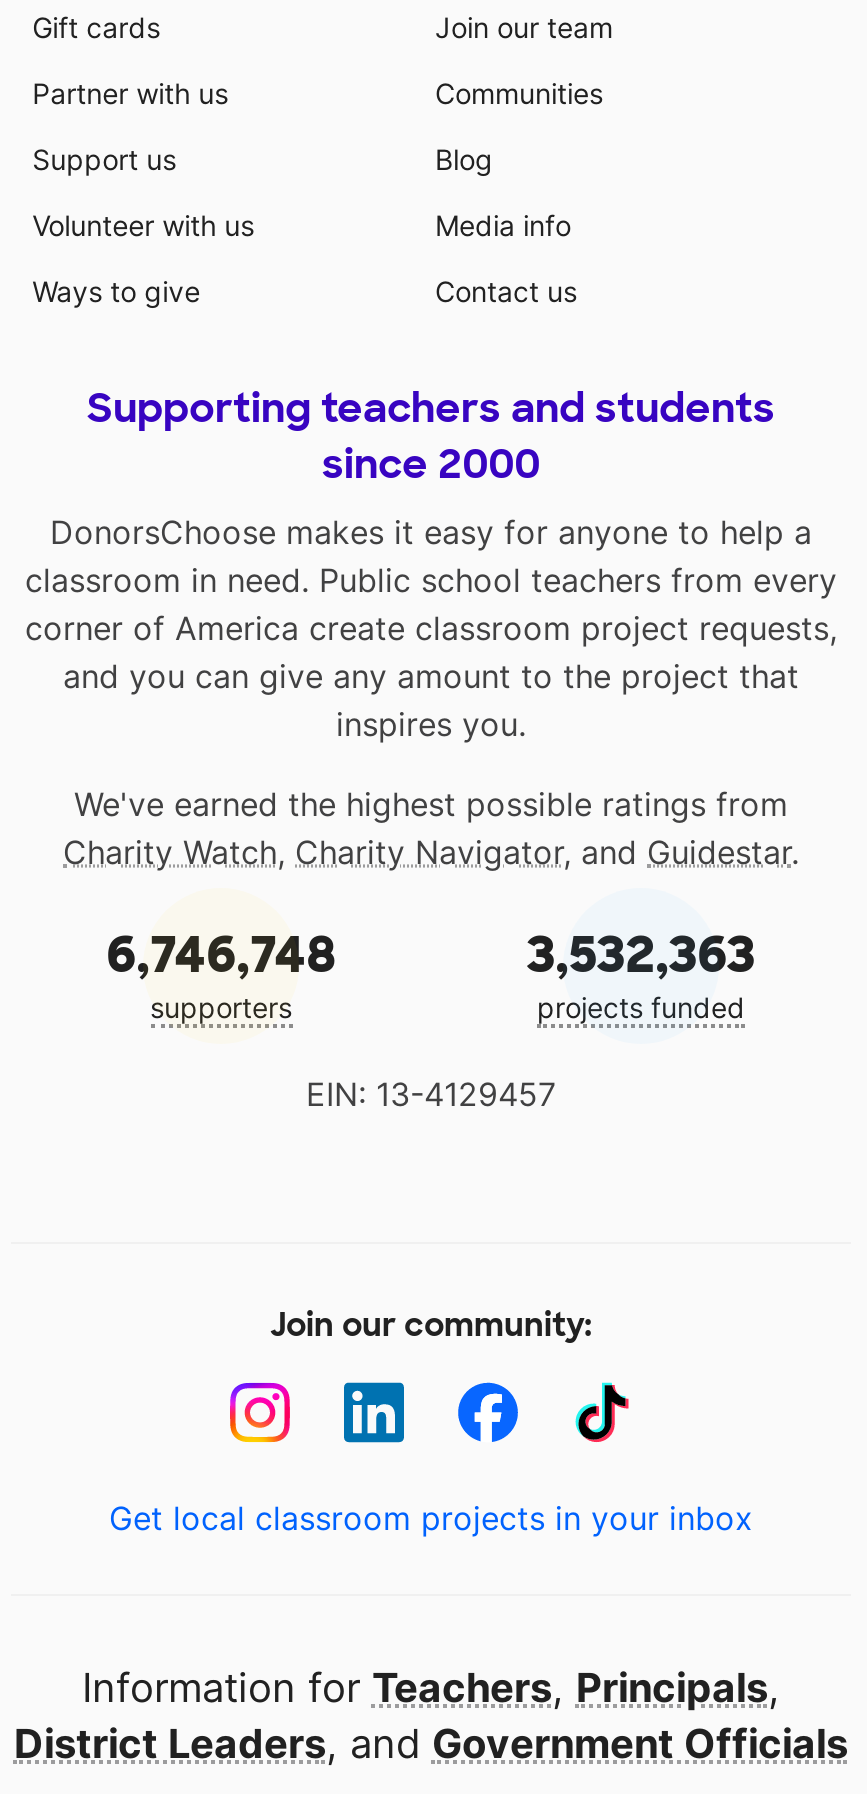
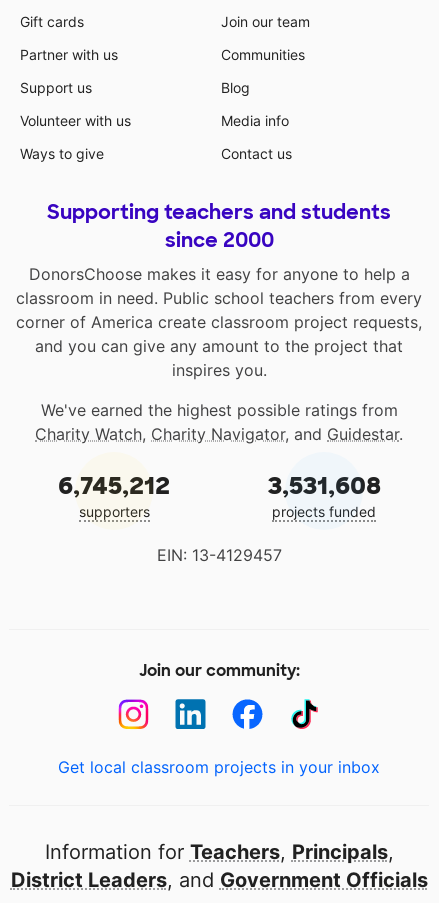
[106,923,336,985] 6,746,748 -> [58,470,170,501] 6,745,212
[527,923,755,985] 3,532,363 -> [267,470,380,501] 3,531,608

